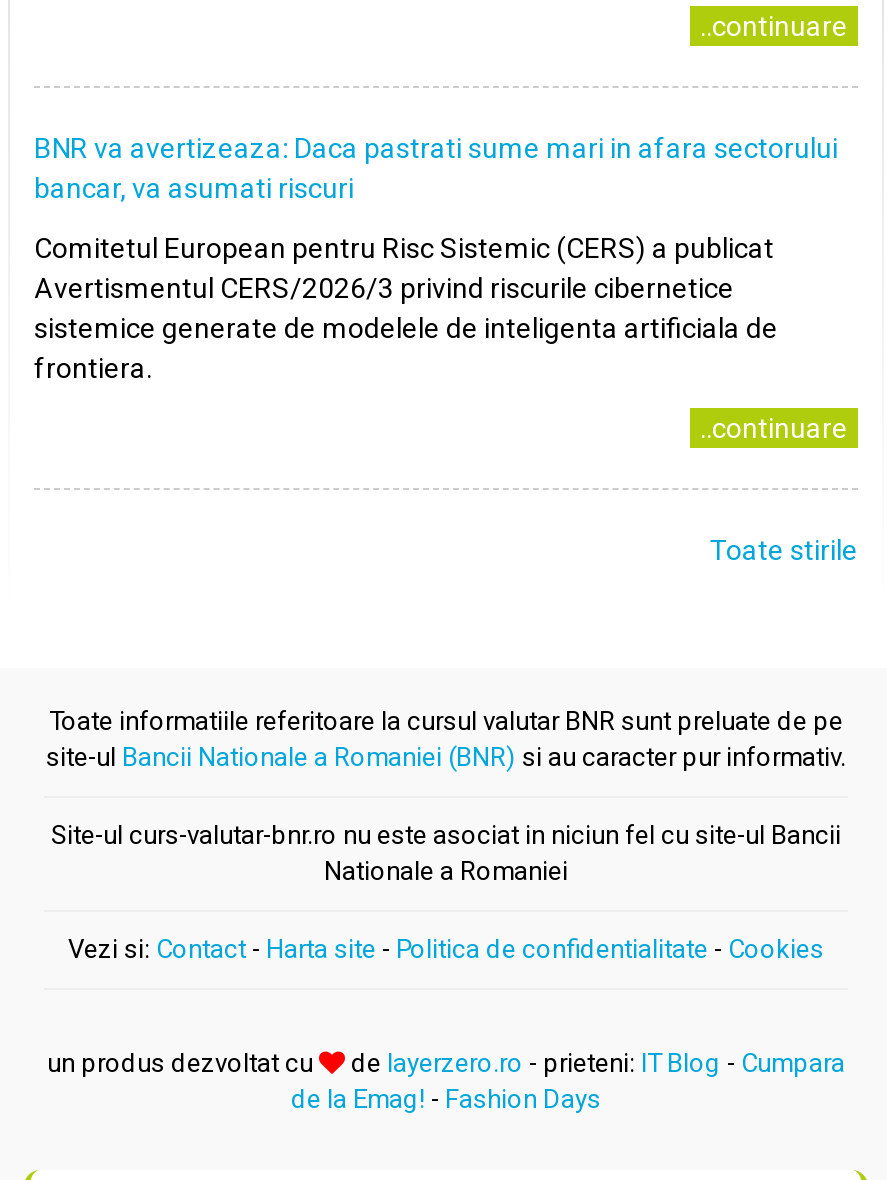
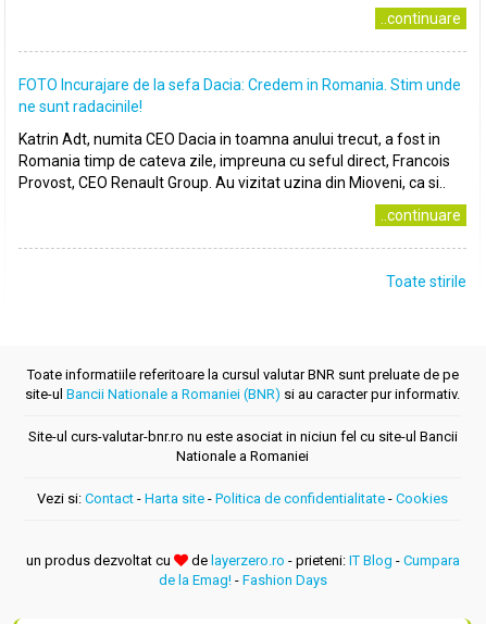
[34,132,838,204] BNR va avertizeaza: Daca pastrati sume mari in afara sectorului | bancar, va asumati riscuri -> [18,76,461,115] FOTO Incurajare de la sefa Dacia: Credem in Romania. Stim unde | ne sunt radacinile!
[34,232,778,384] Comitetul European pentru Risc Sistemic (CERS) a publicat | Avertismentul CERS/2026/3 privind riscurile cibernetice | sistemice generate de modelele de inteligenta artificiala de | frontiera. -> [18,130,450,191] Katrin Adt, numita CEO Dacia in toamna anului trecut, a fost in | Romania timp de cateva zile, impreuna cu seful direct, Francois | Provost, CEO Renault Group. Au vizitat uzina din Mioveni, ca si..

